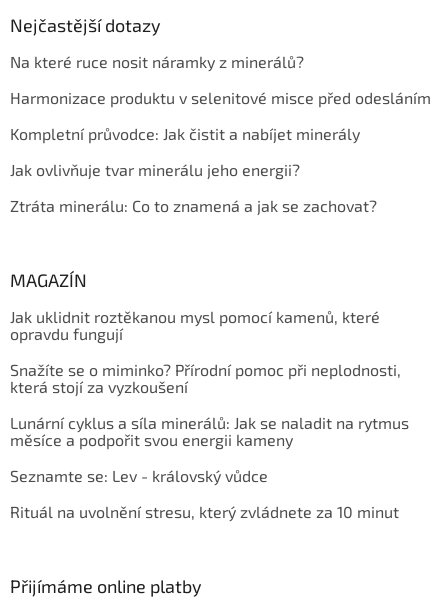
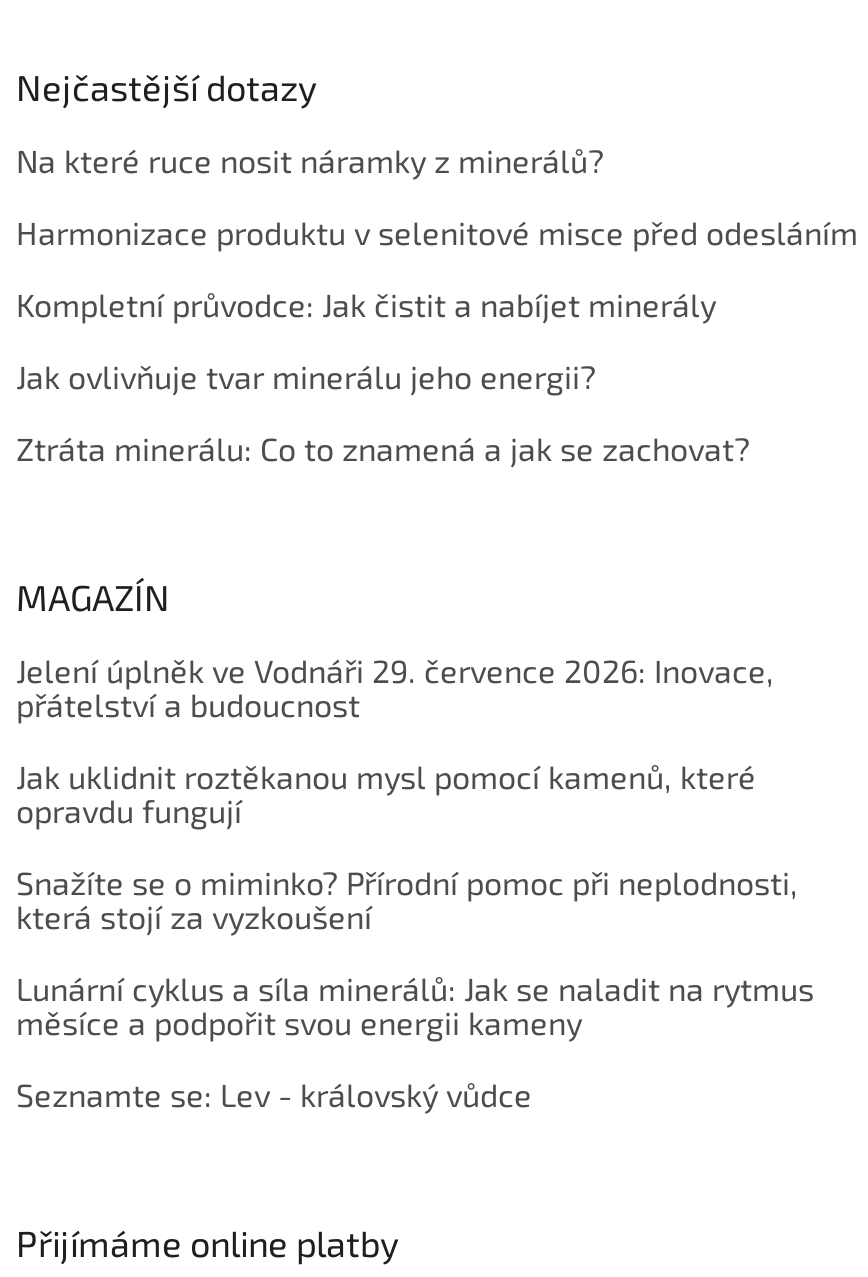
none -> [16,651,774,723] Jelení úplněk ve Vodnáři 29. července 2026: Inovace, | přátelství a budoucnost
moved [10,307,409,485] -> [16,757,814,1113]: Jak uklidnit roztěkanou mysl pomocí kamenů, které | opravdu fungují | Snažíte se o miminko? Přírodní pomoc při neplodnosti, | která stojí za vyzkoušení | Lunární cyklus a síla minerálů: Jak se naladit na rytmus | měsíce a podpořit svou energii kameny | Seznamte se: Lev - královský vůdce
[10,502,399,521] Rituál na uvolnění stresu, který zvládnete za 10 minut -> none

